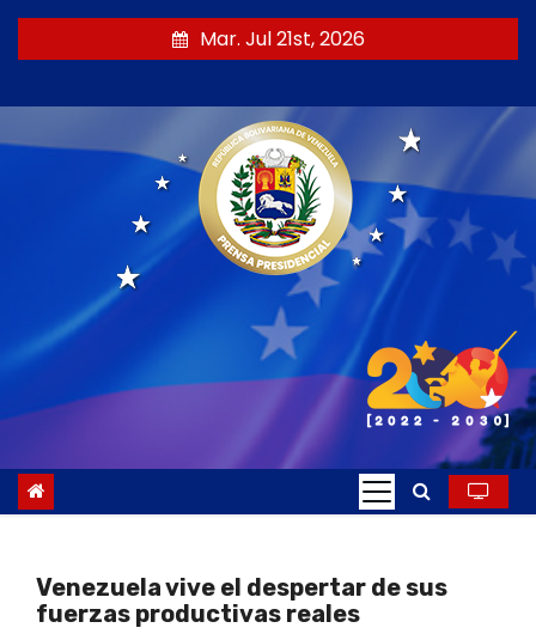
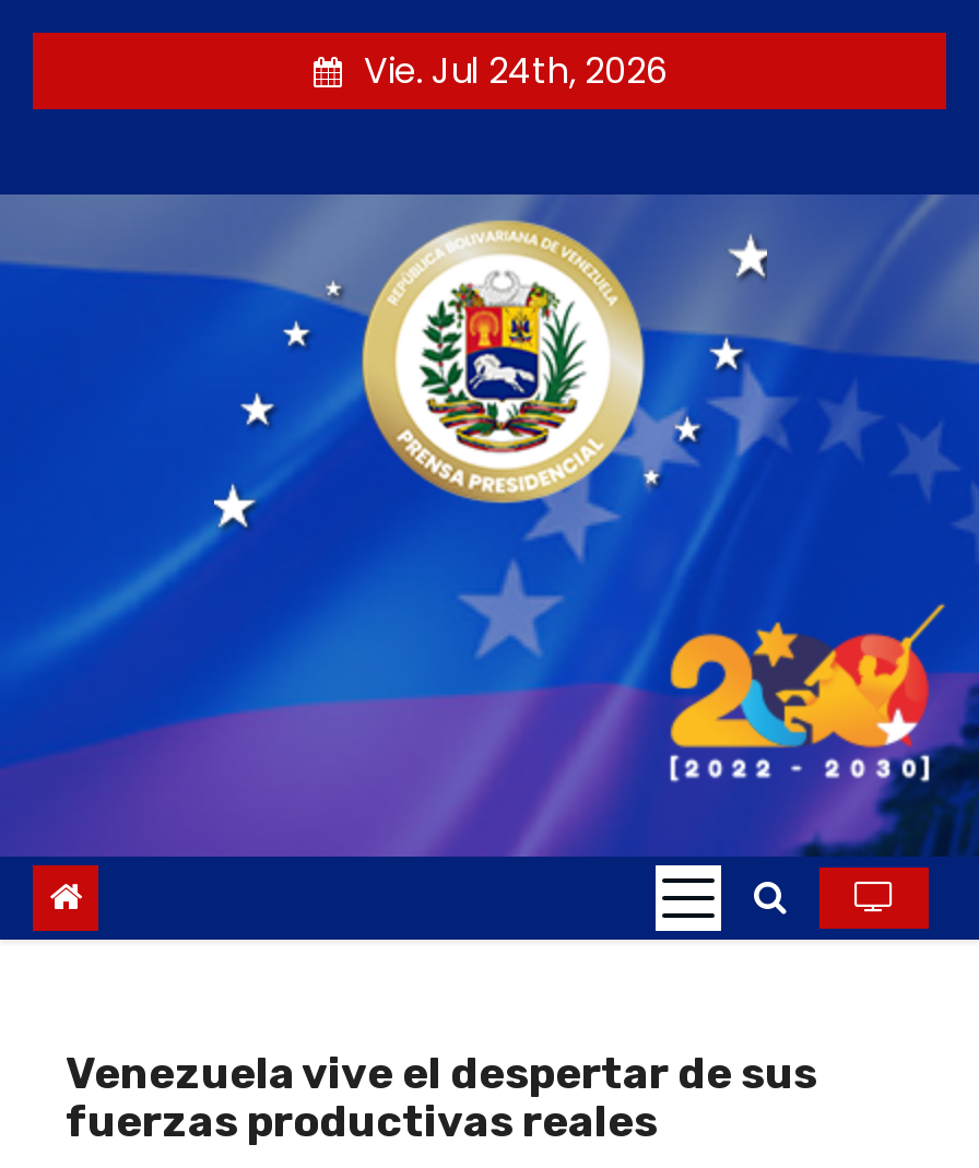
[200,25,365,53] Mar. Jul 21st, 2026 -> [364,46,668,96] Vie. Jul 24th, 2026

